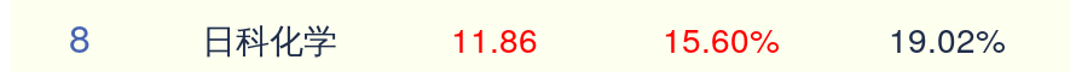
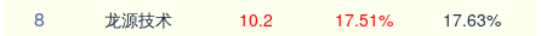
[202,14,1005,62] 日科化学 | 11.86 | 15.60% | 19.02% -> [104,7,500,31] 龙源技术 | 10.2 | 17.51% | 17.63%

